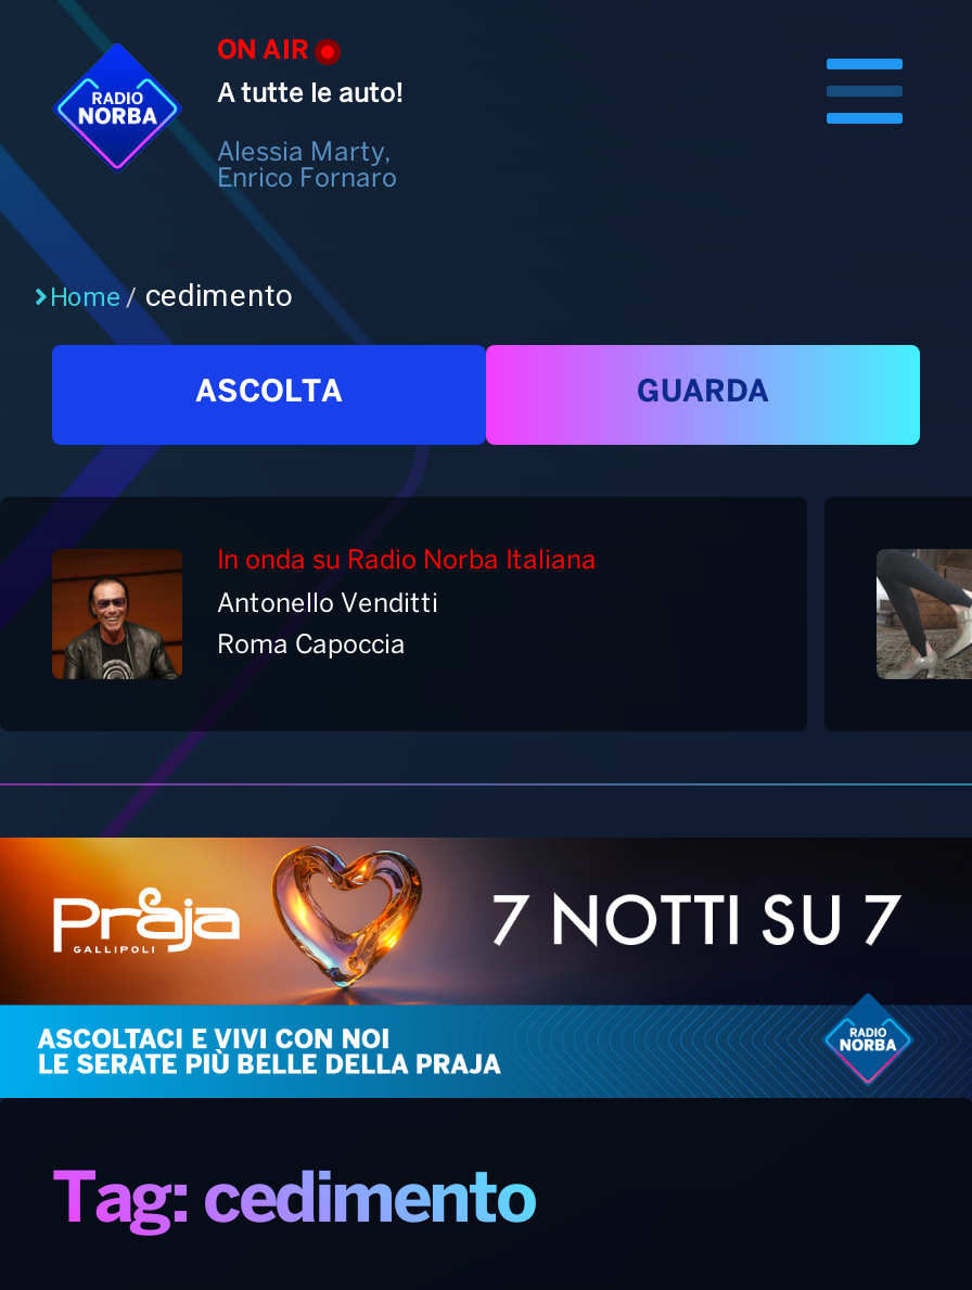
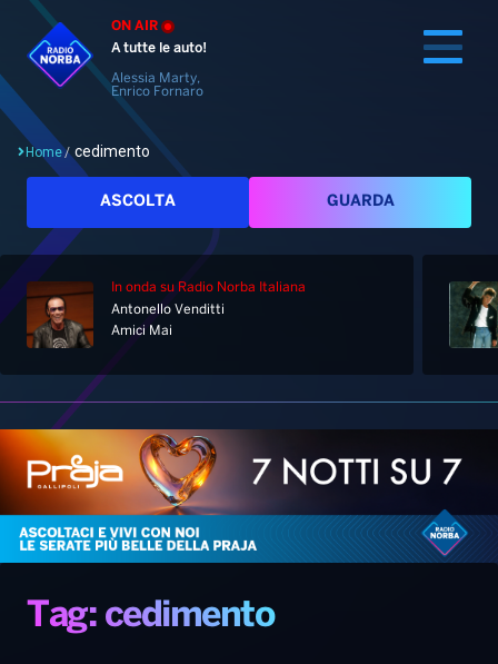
[877,551,965,679] [image] -> [450,281,495,348] [image]
[217,634,406,658] Roma Capoccia -> [111,325,172,337] Amici Mai

